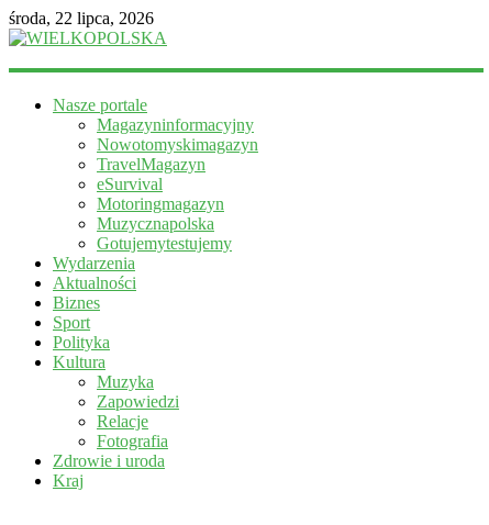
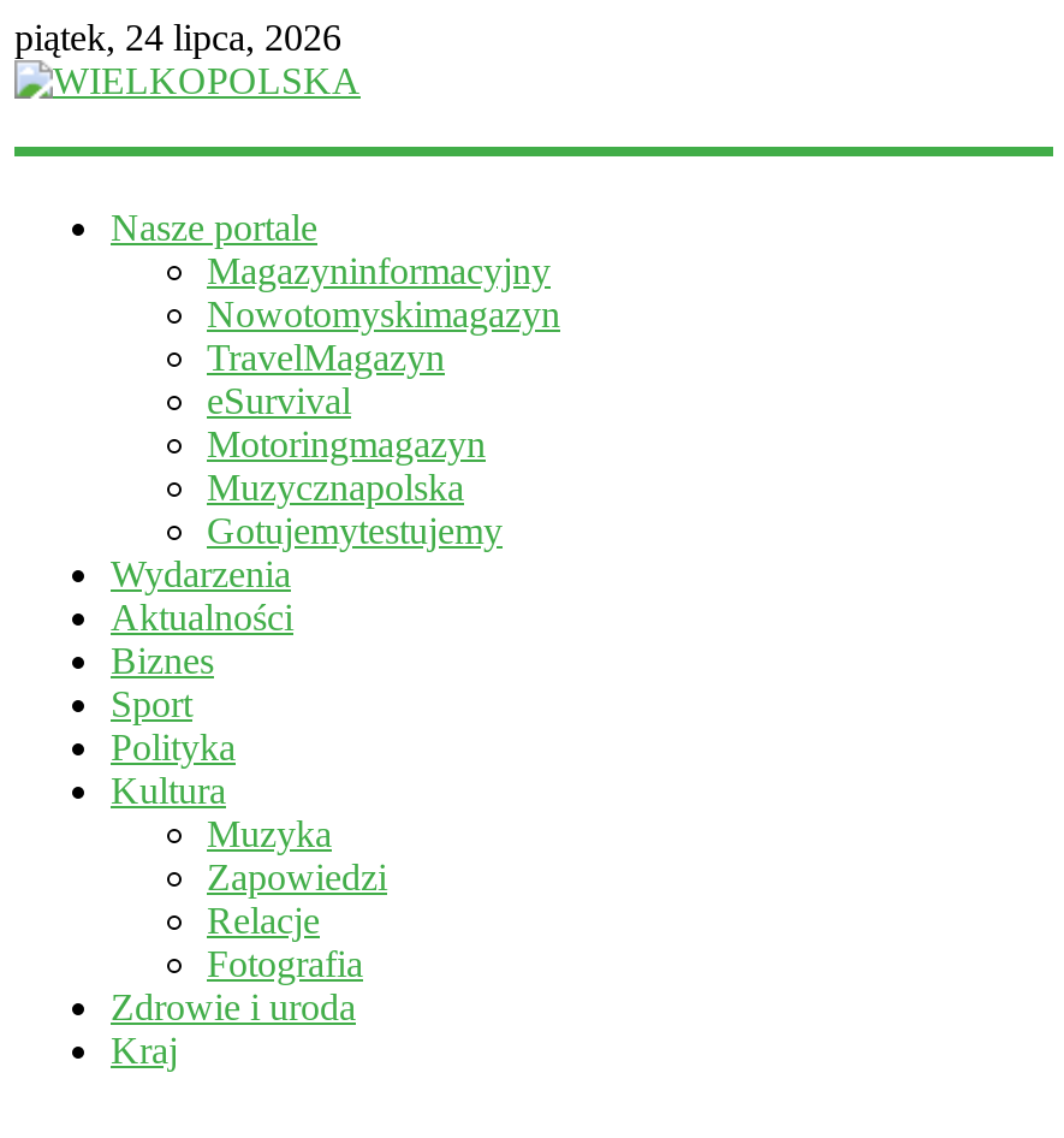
[9,9,154,27] środa, 22 lipca, 2026 -> [14,17,341,58] piątek, 24 lipca, 2026

